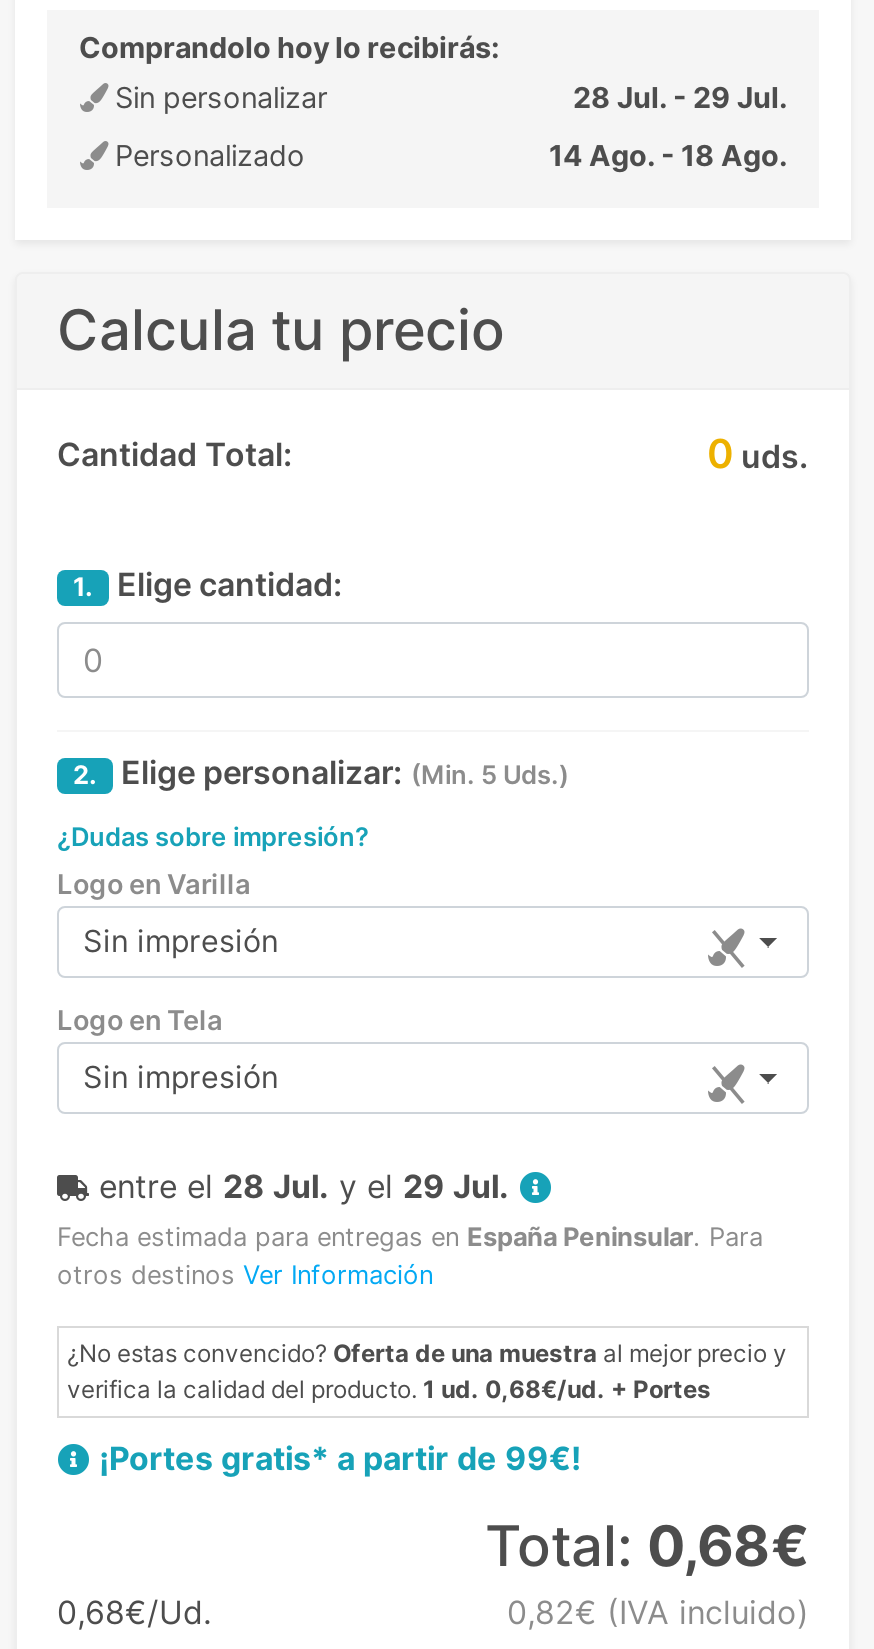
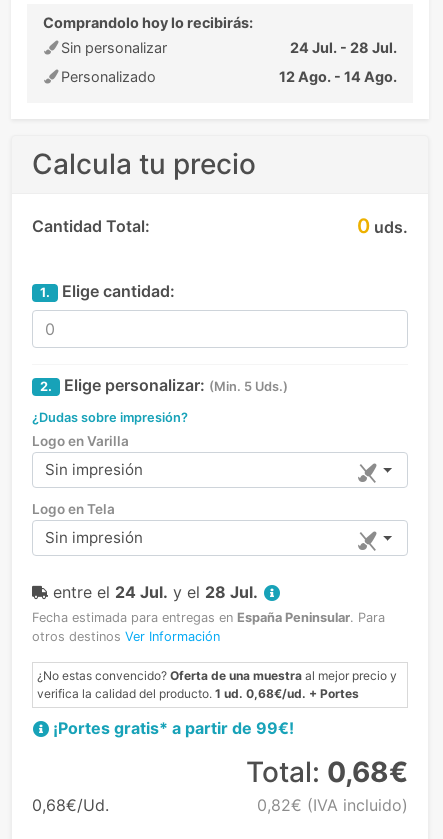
[573,80,787,114] 28 Jul. - 29 Jul. -> [290,39,397,56] 24 Jul. - 28 Jul.
[549,138,787,172] 14 Ago. - 18 Ago. -> [279,68,397,85] 12 Ago. - 14 Ago.
[99,1167,509,1207] entre el 28 Jul. y el 29 Jul. -> [53,582,258,602] entre el 24 Jul. y el 28 Jul.

